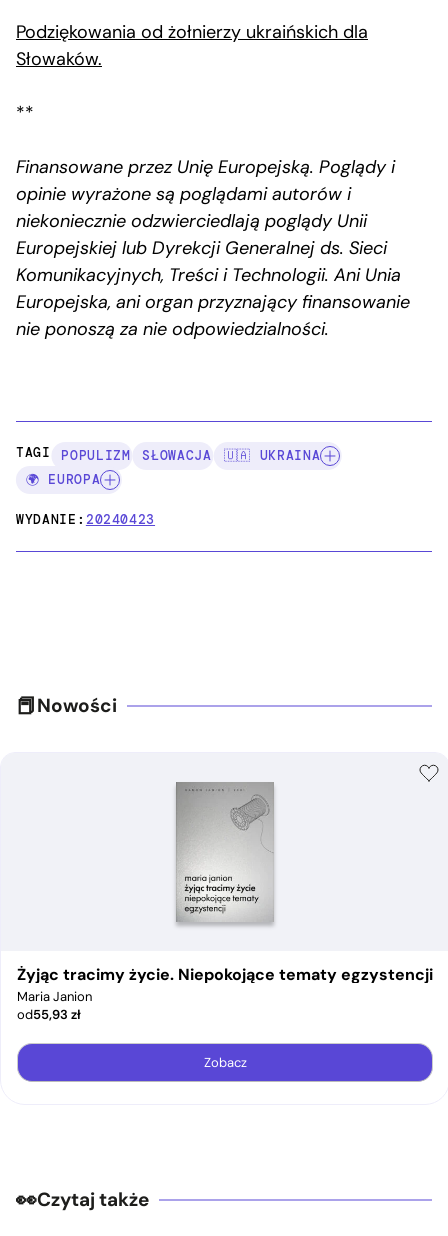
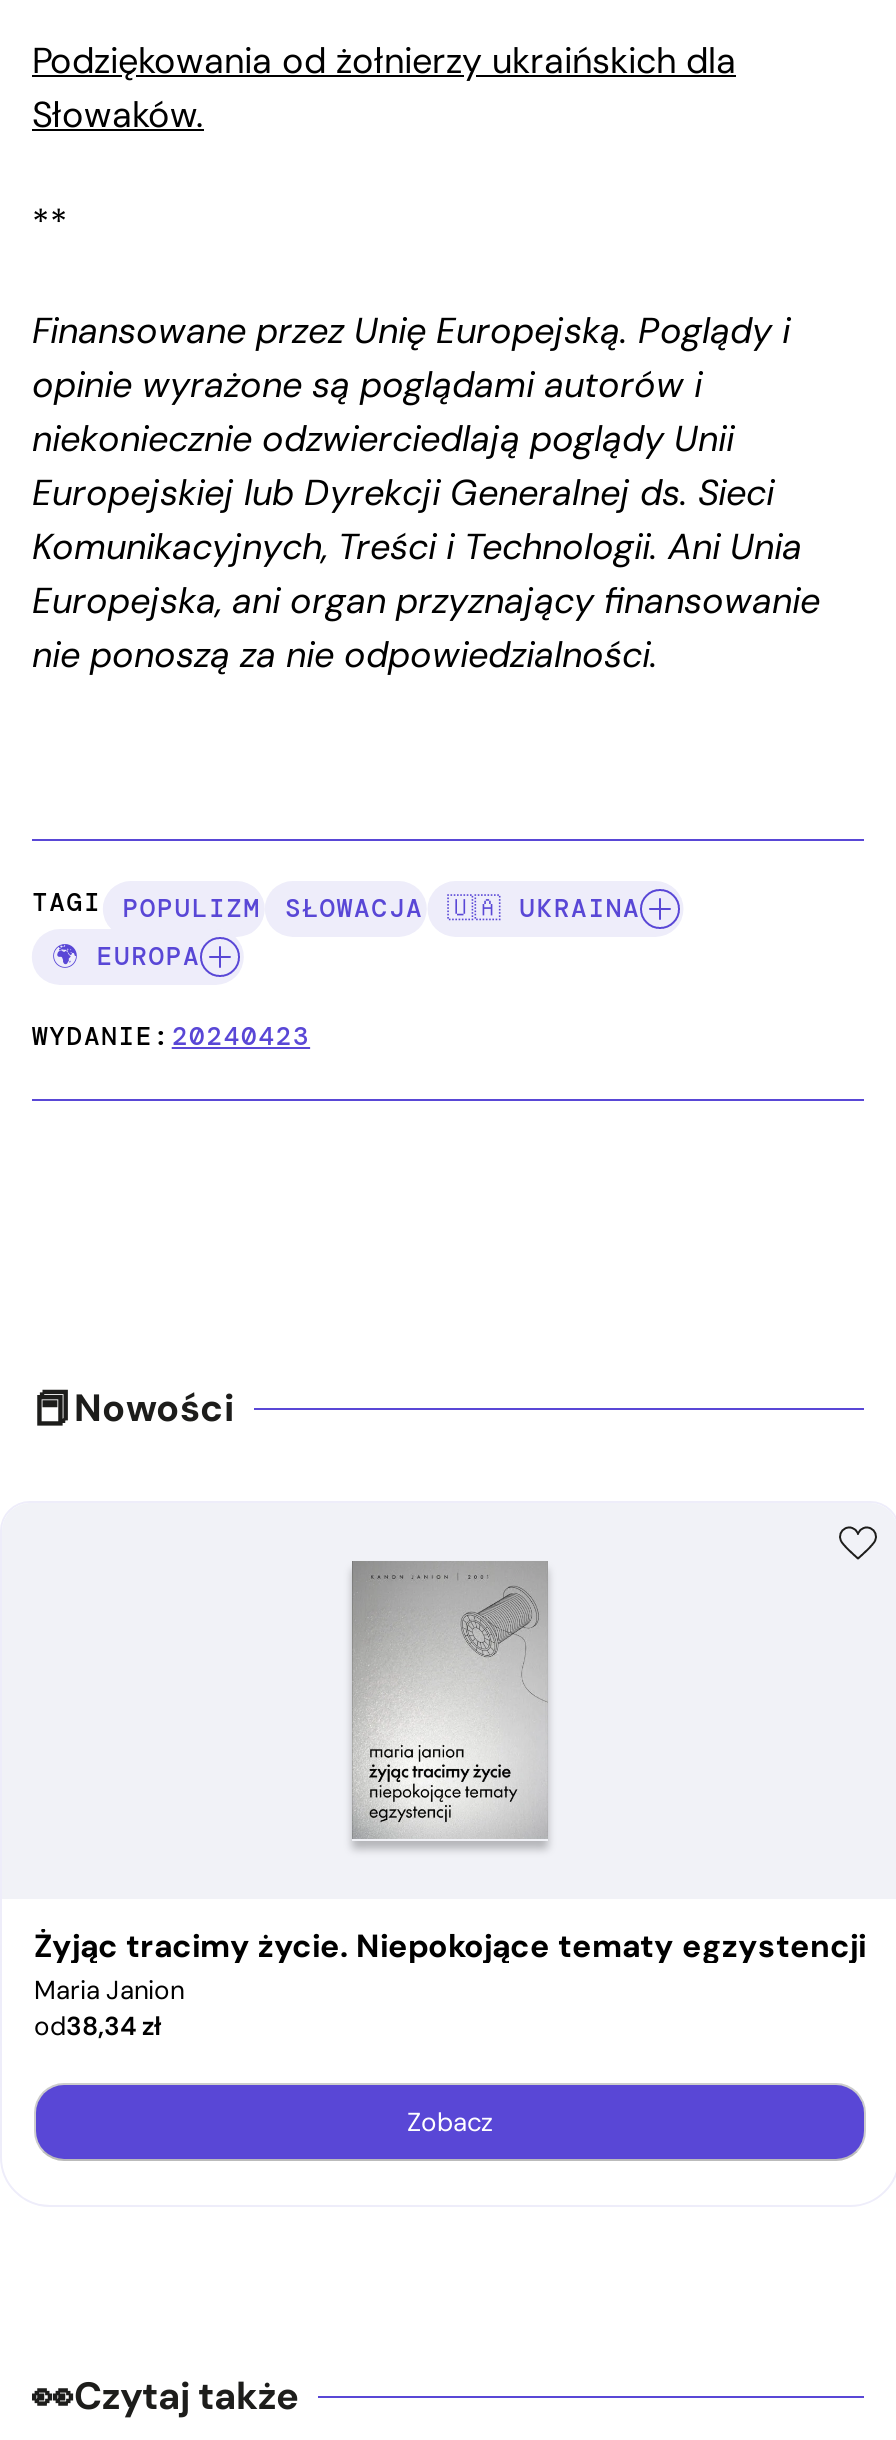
[17,1005,81,1022] od55,93 zł -> [34,2008,162,2042] od38,34 zł

